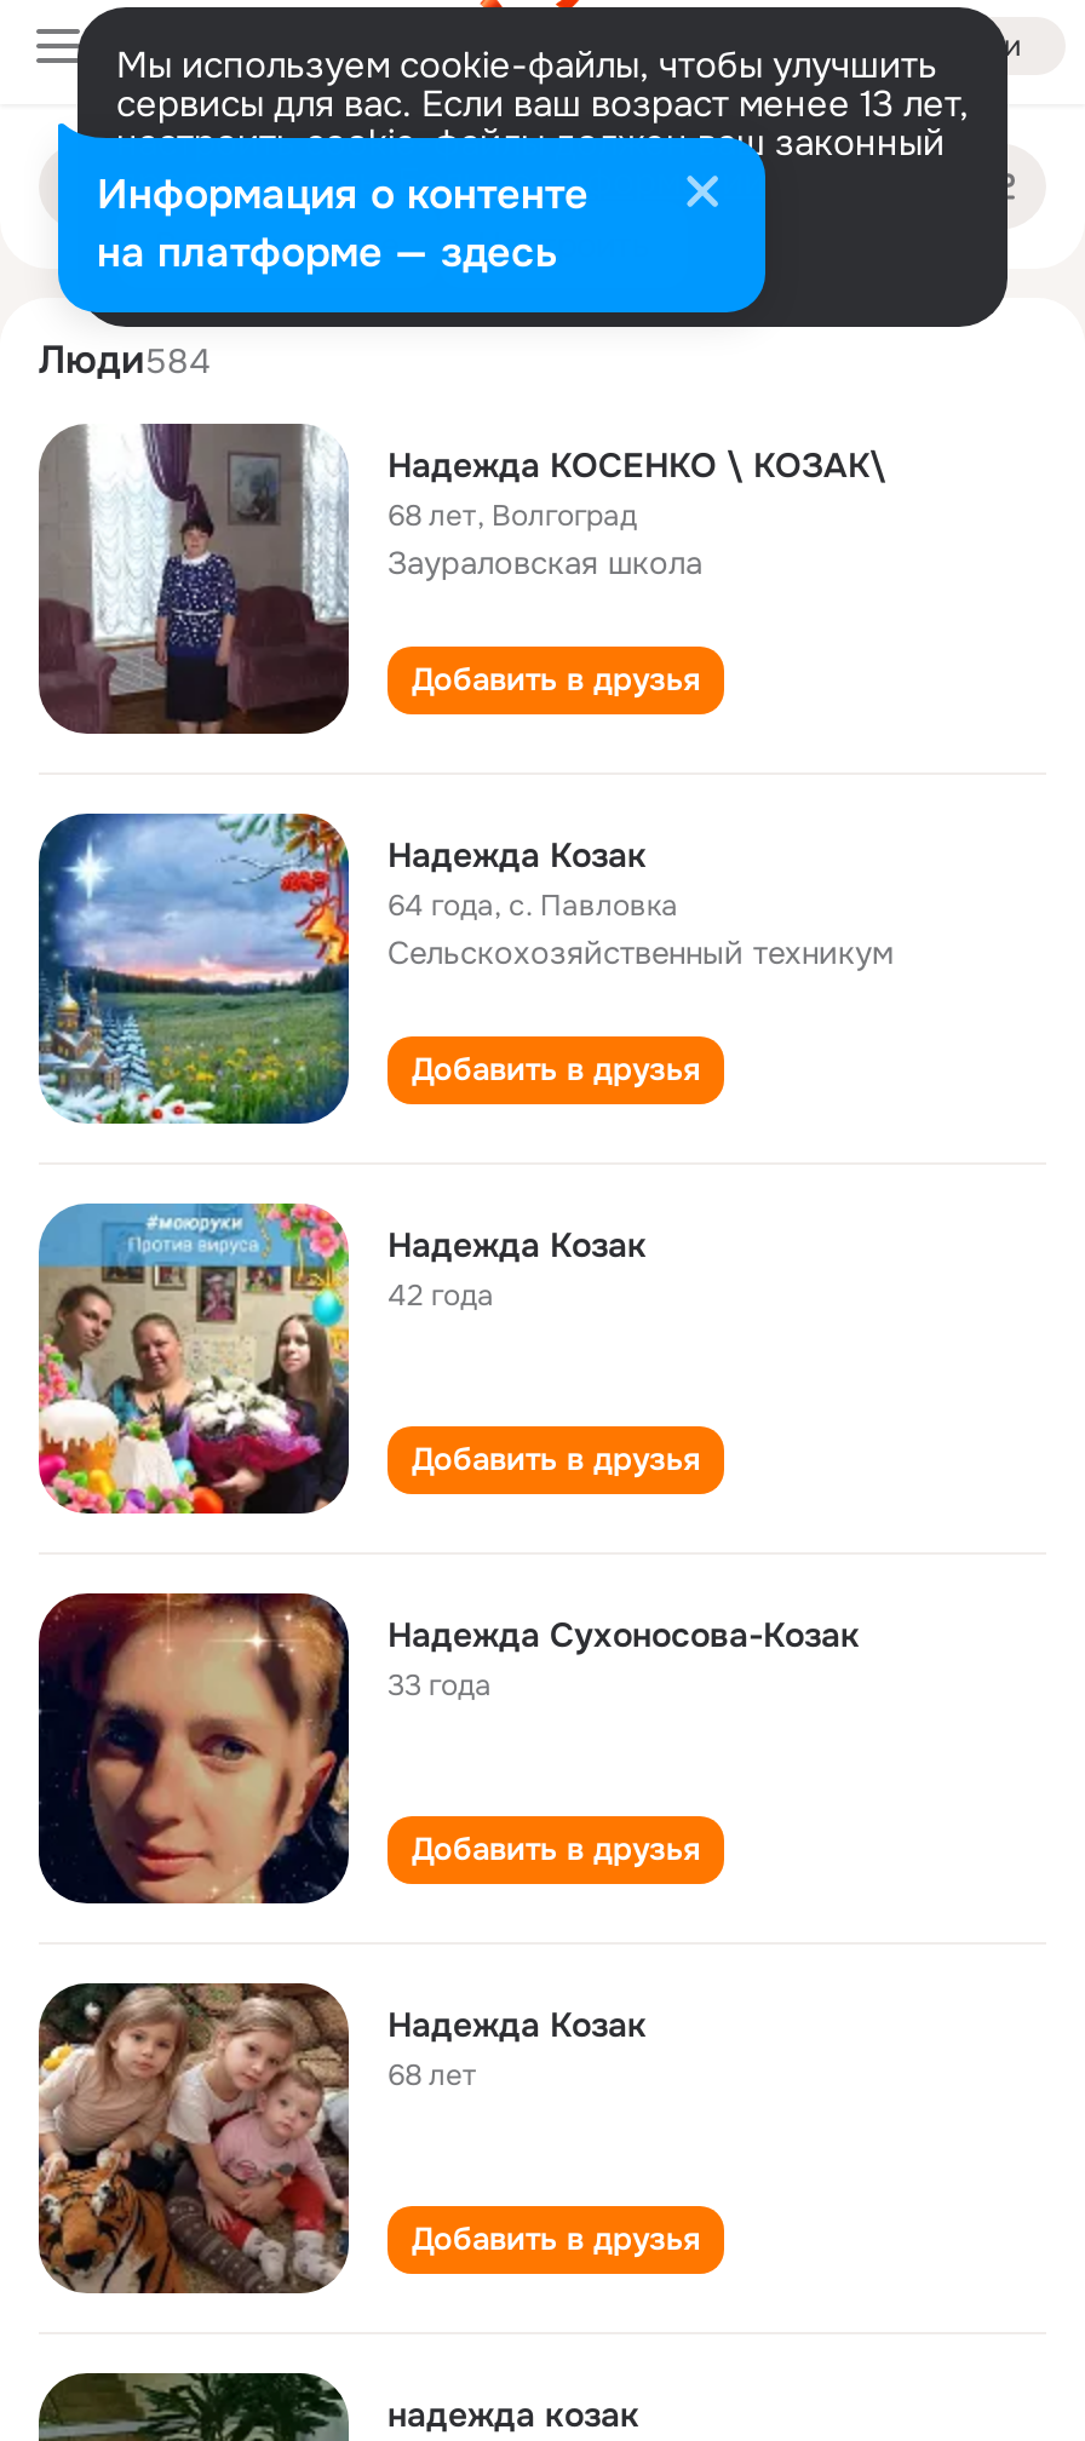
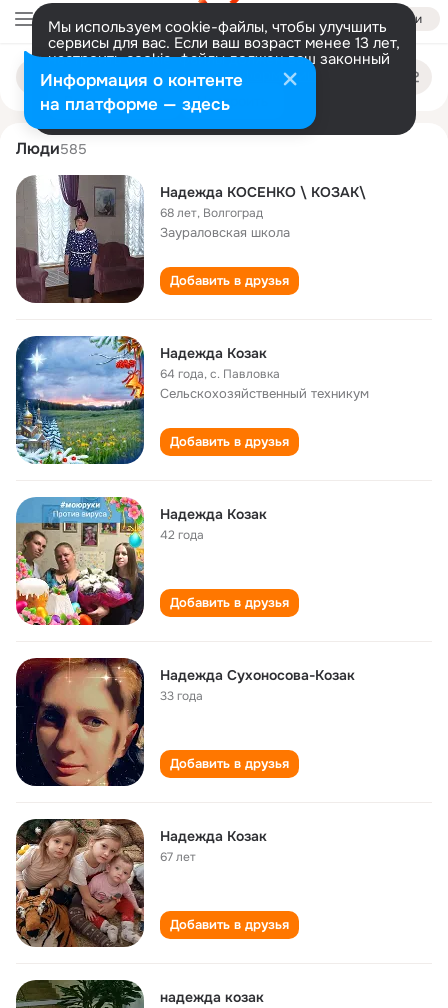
[39,334,211,385] Люди584 -> [16,138,87,159] Люди585
[387,2056,477,2095] 68 лет -> [160,849,196,865] 67 лет

